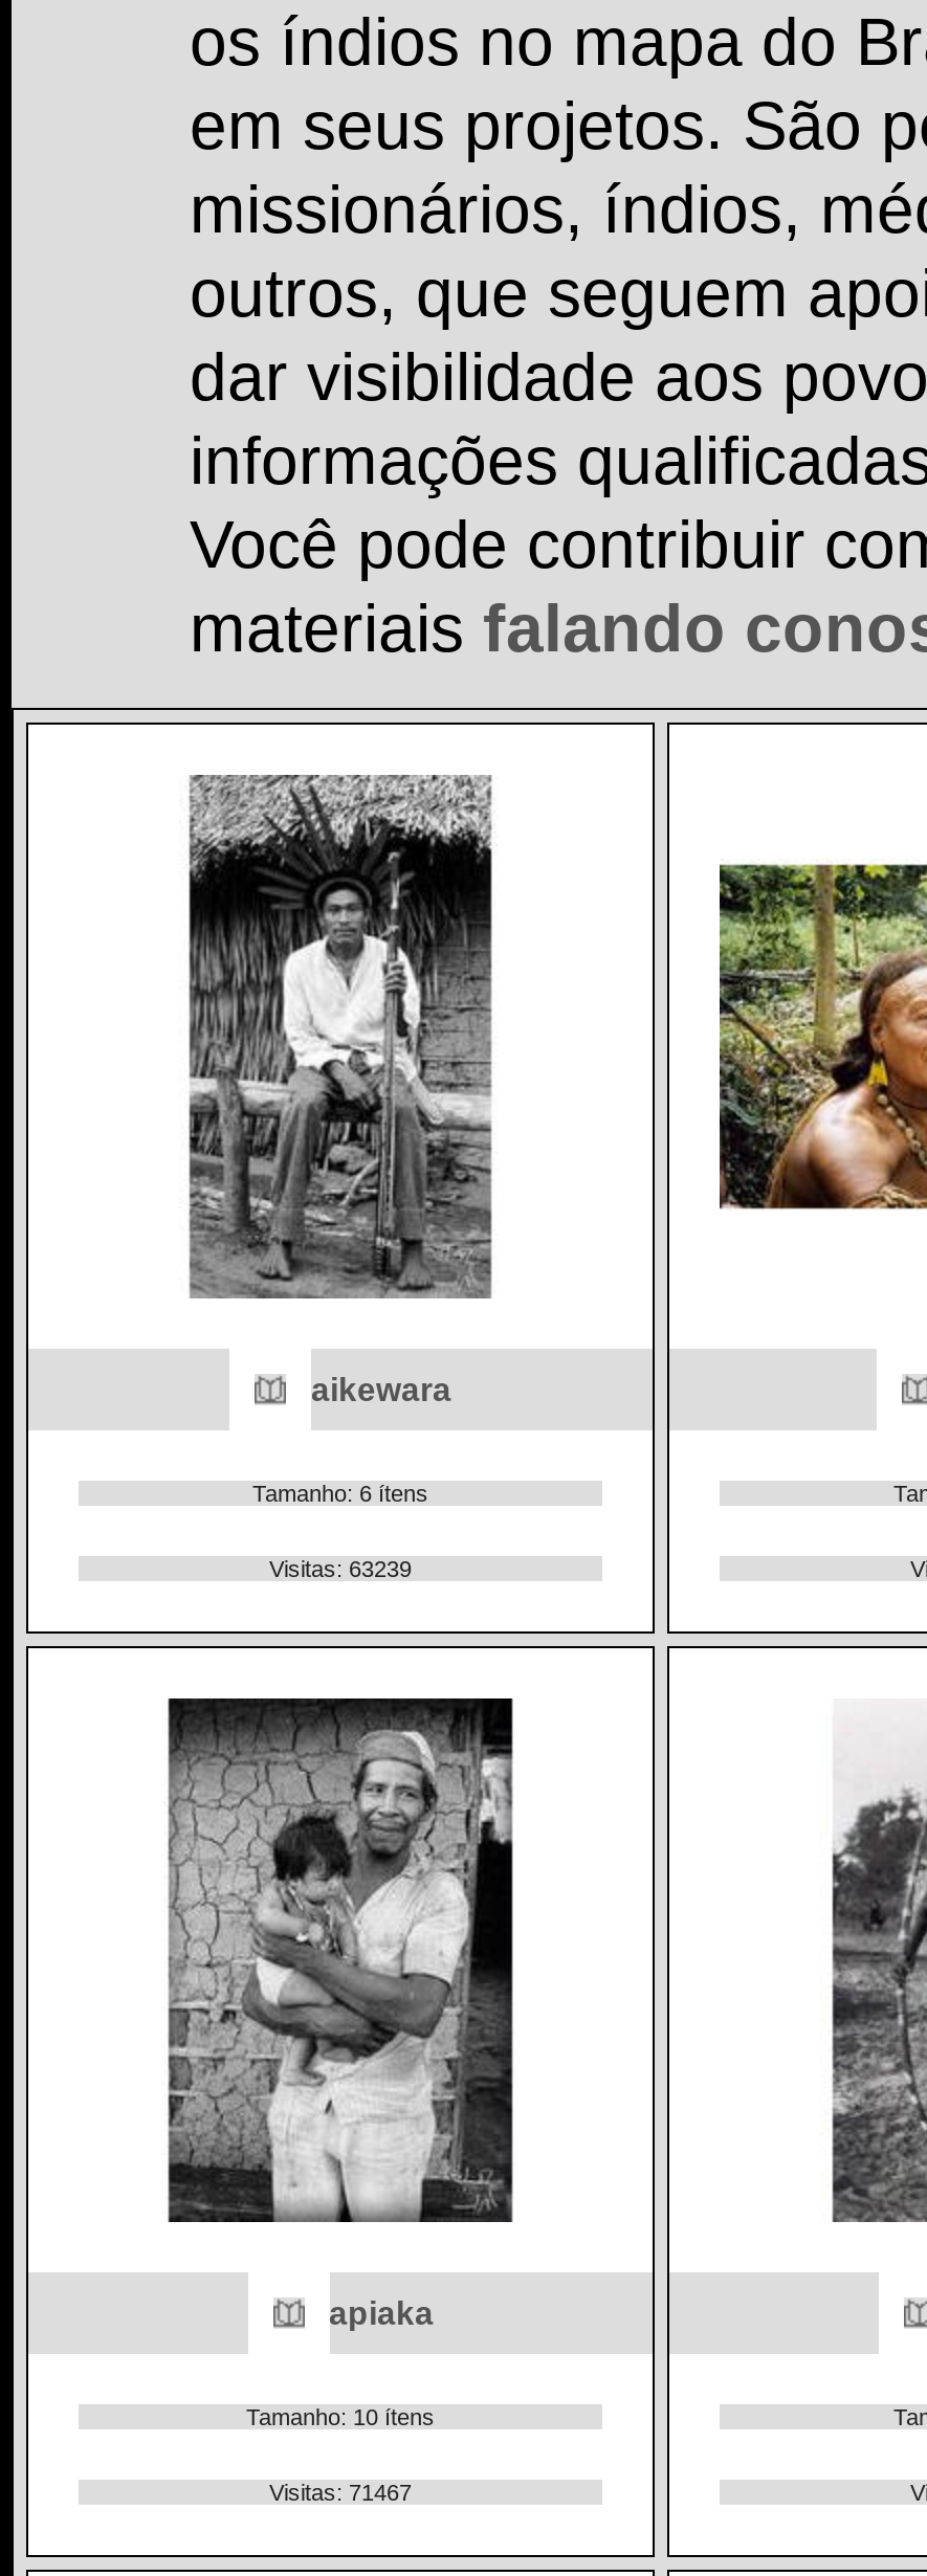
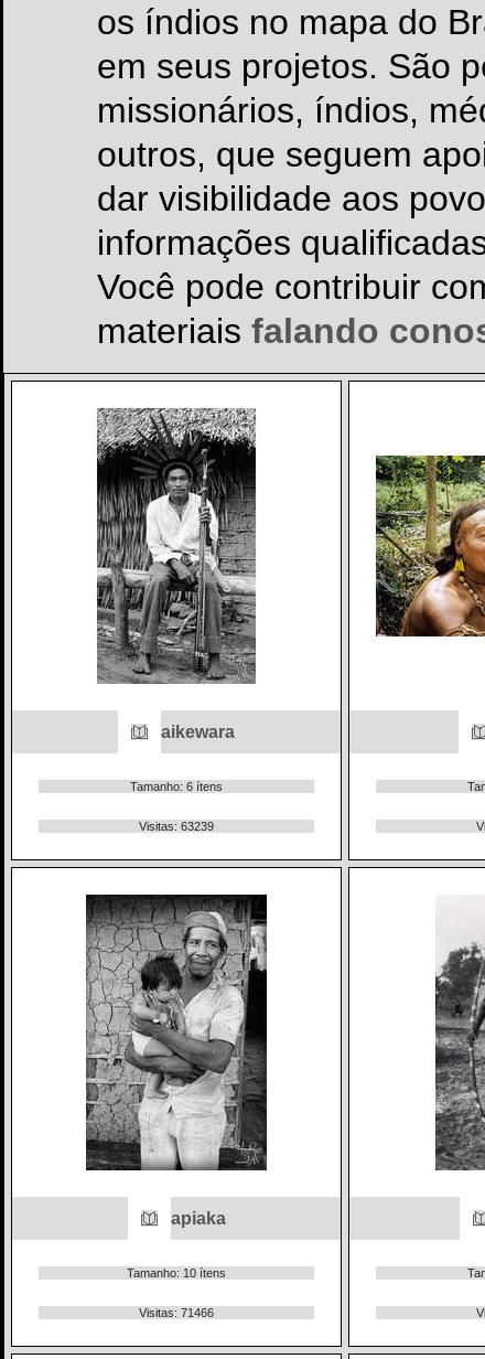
[269,2480,412,2505] Visitas: 71467 -> [139,1306,214,1320] Visitas: 71466

